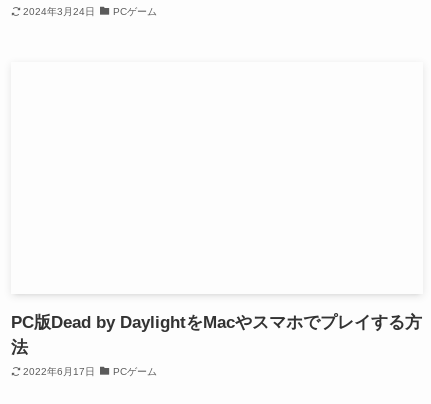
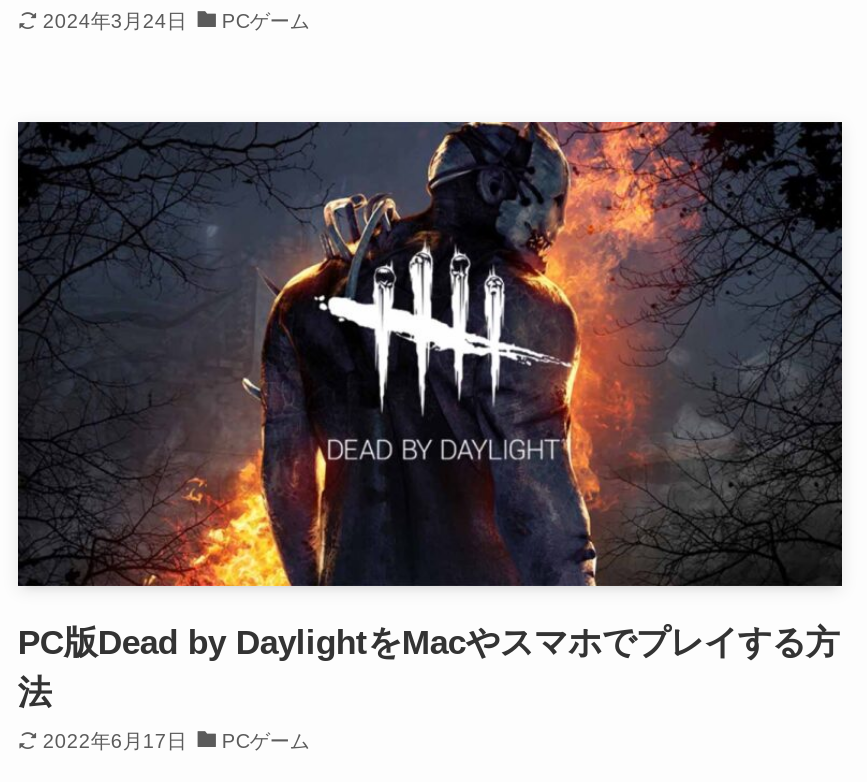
none -> [16,120,844,588] [image]

